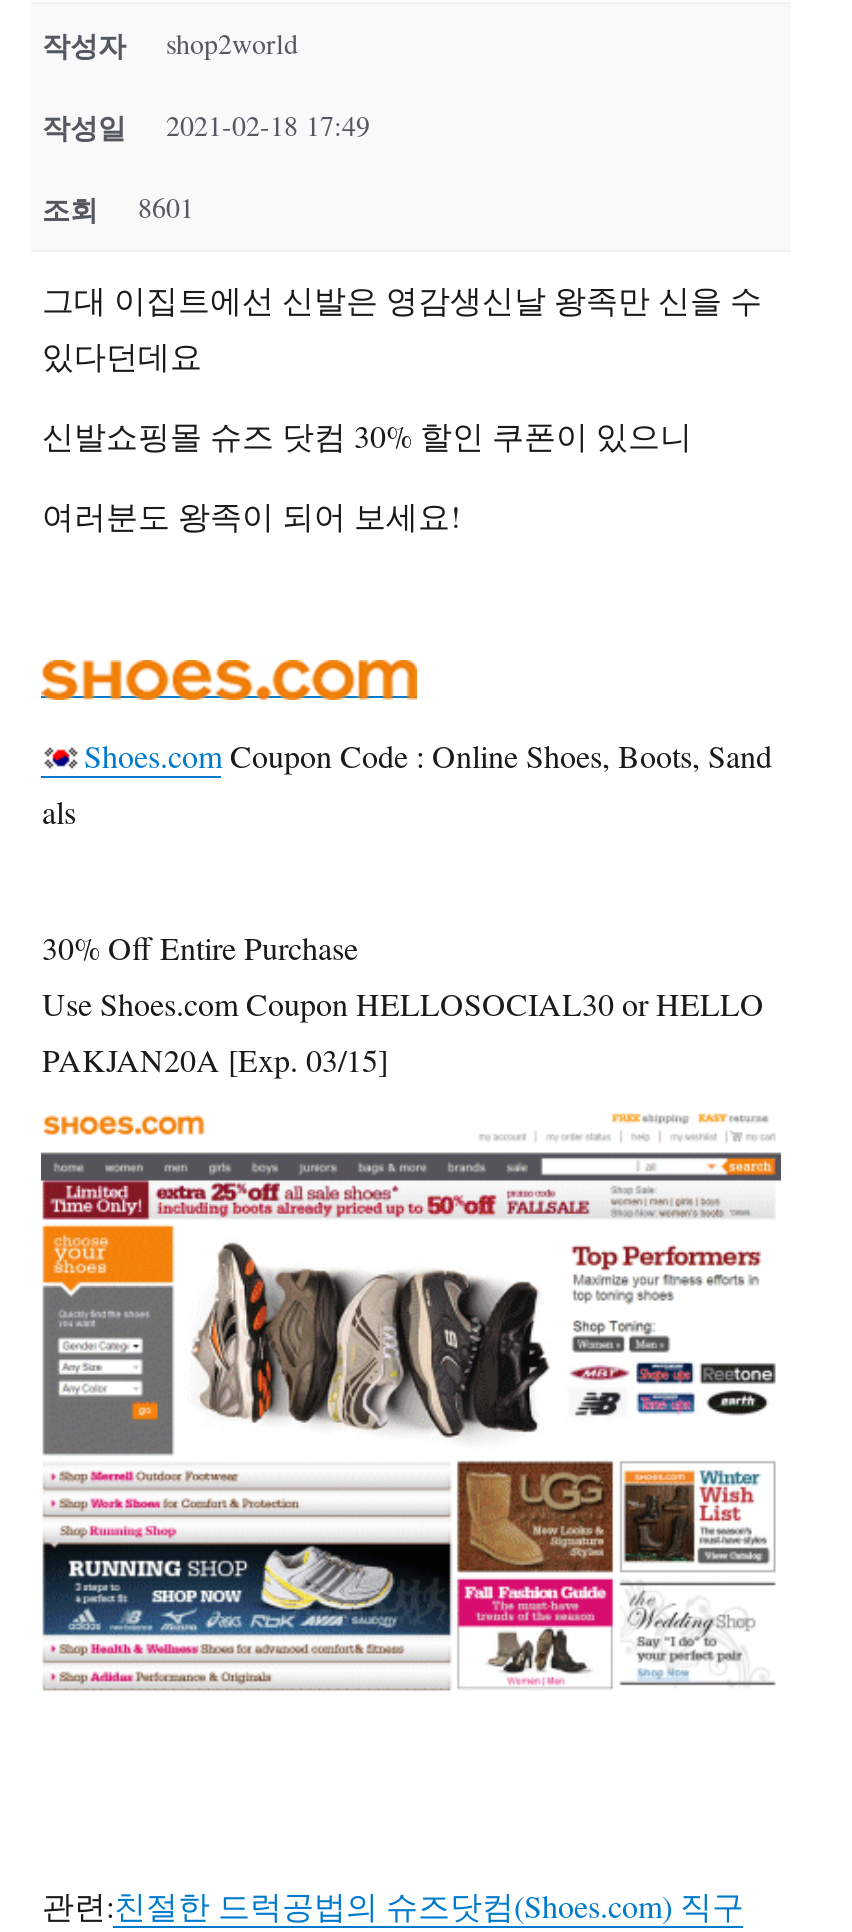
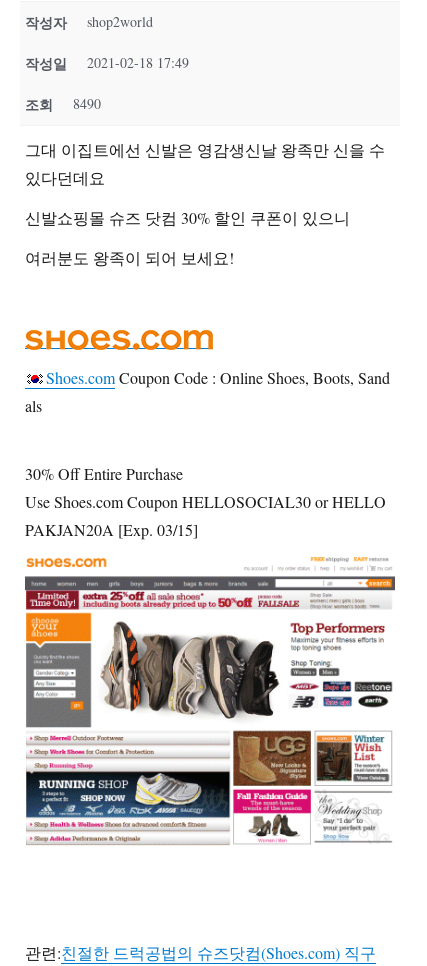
[42,188,194,230] 조회 8601 -> [25,94,101,115] 조회 8490

